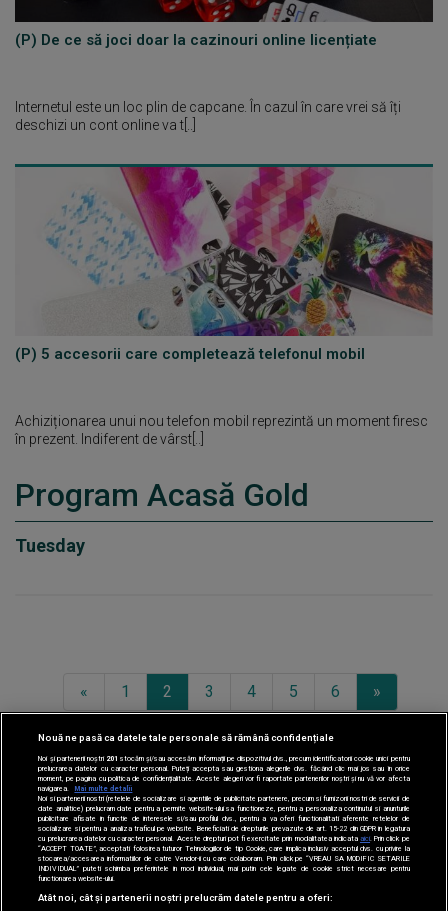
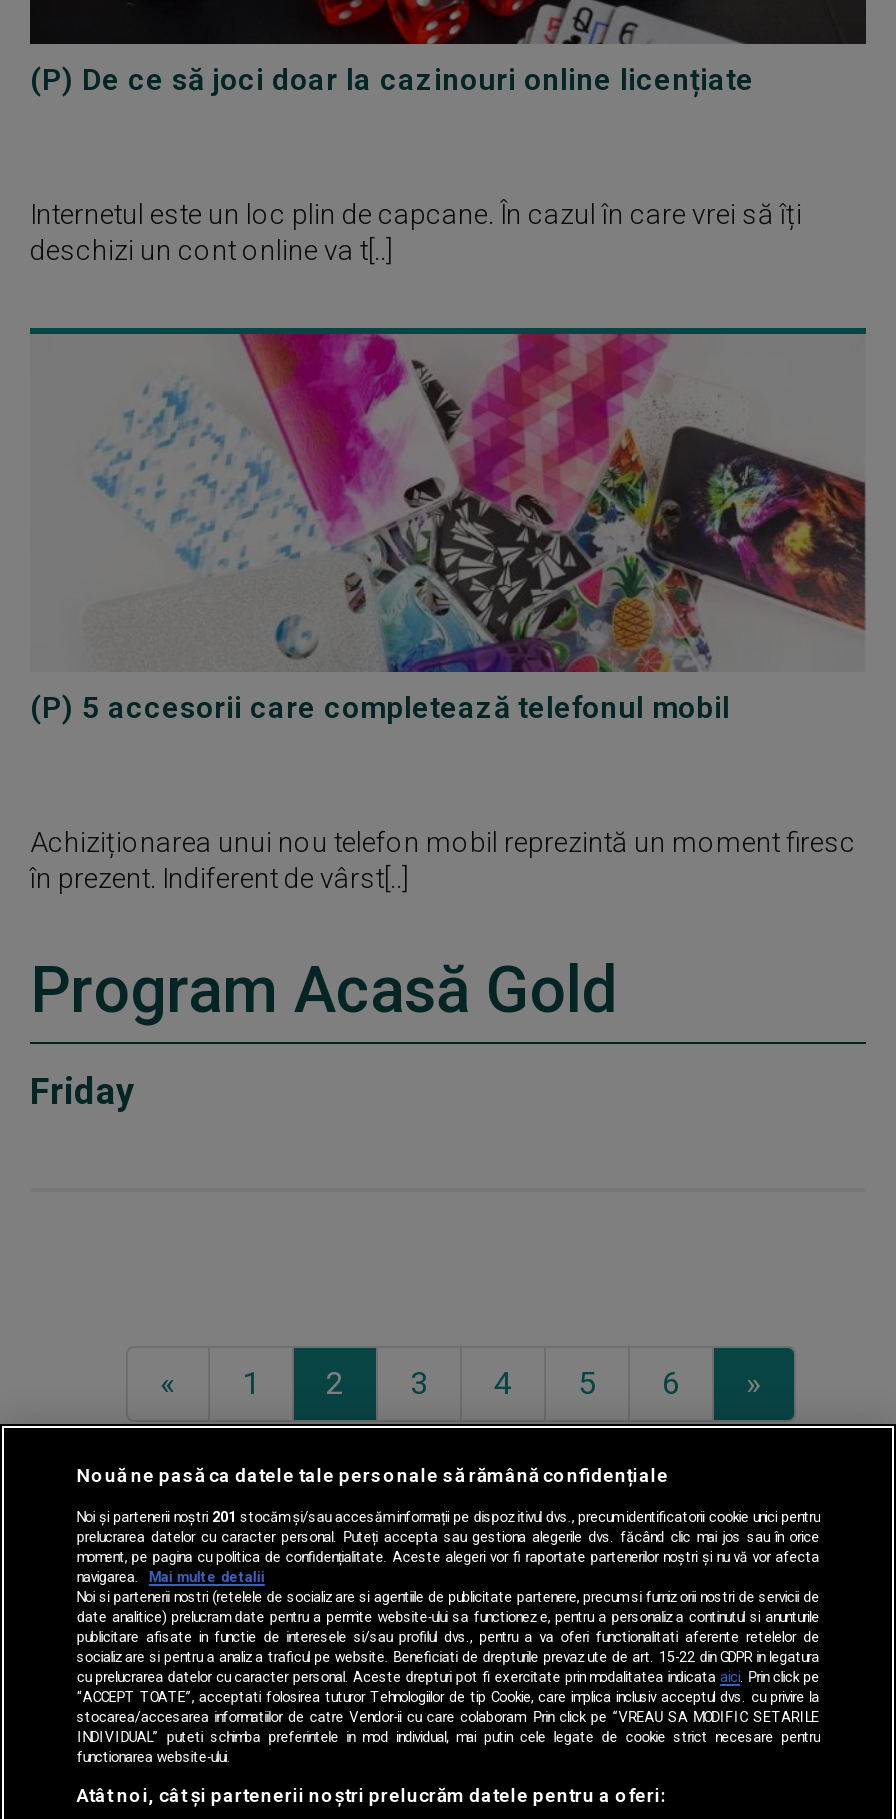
[15,535,85,556] Tuesday -> [30,1070,134,1112] Friday

